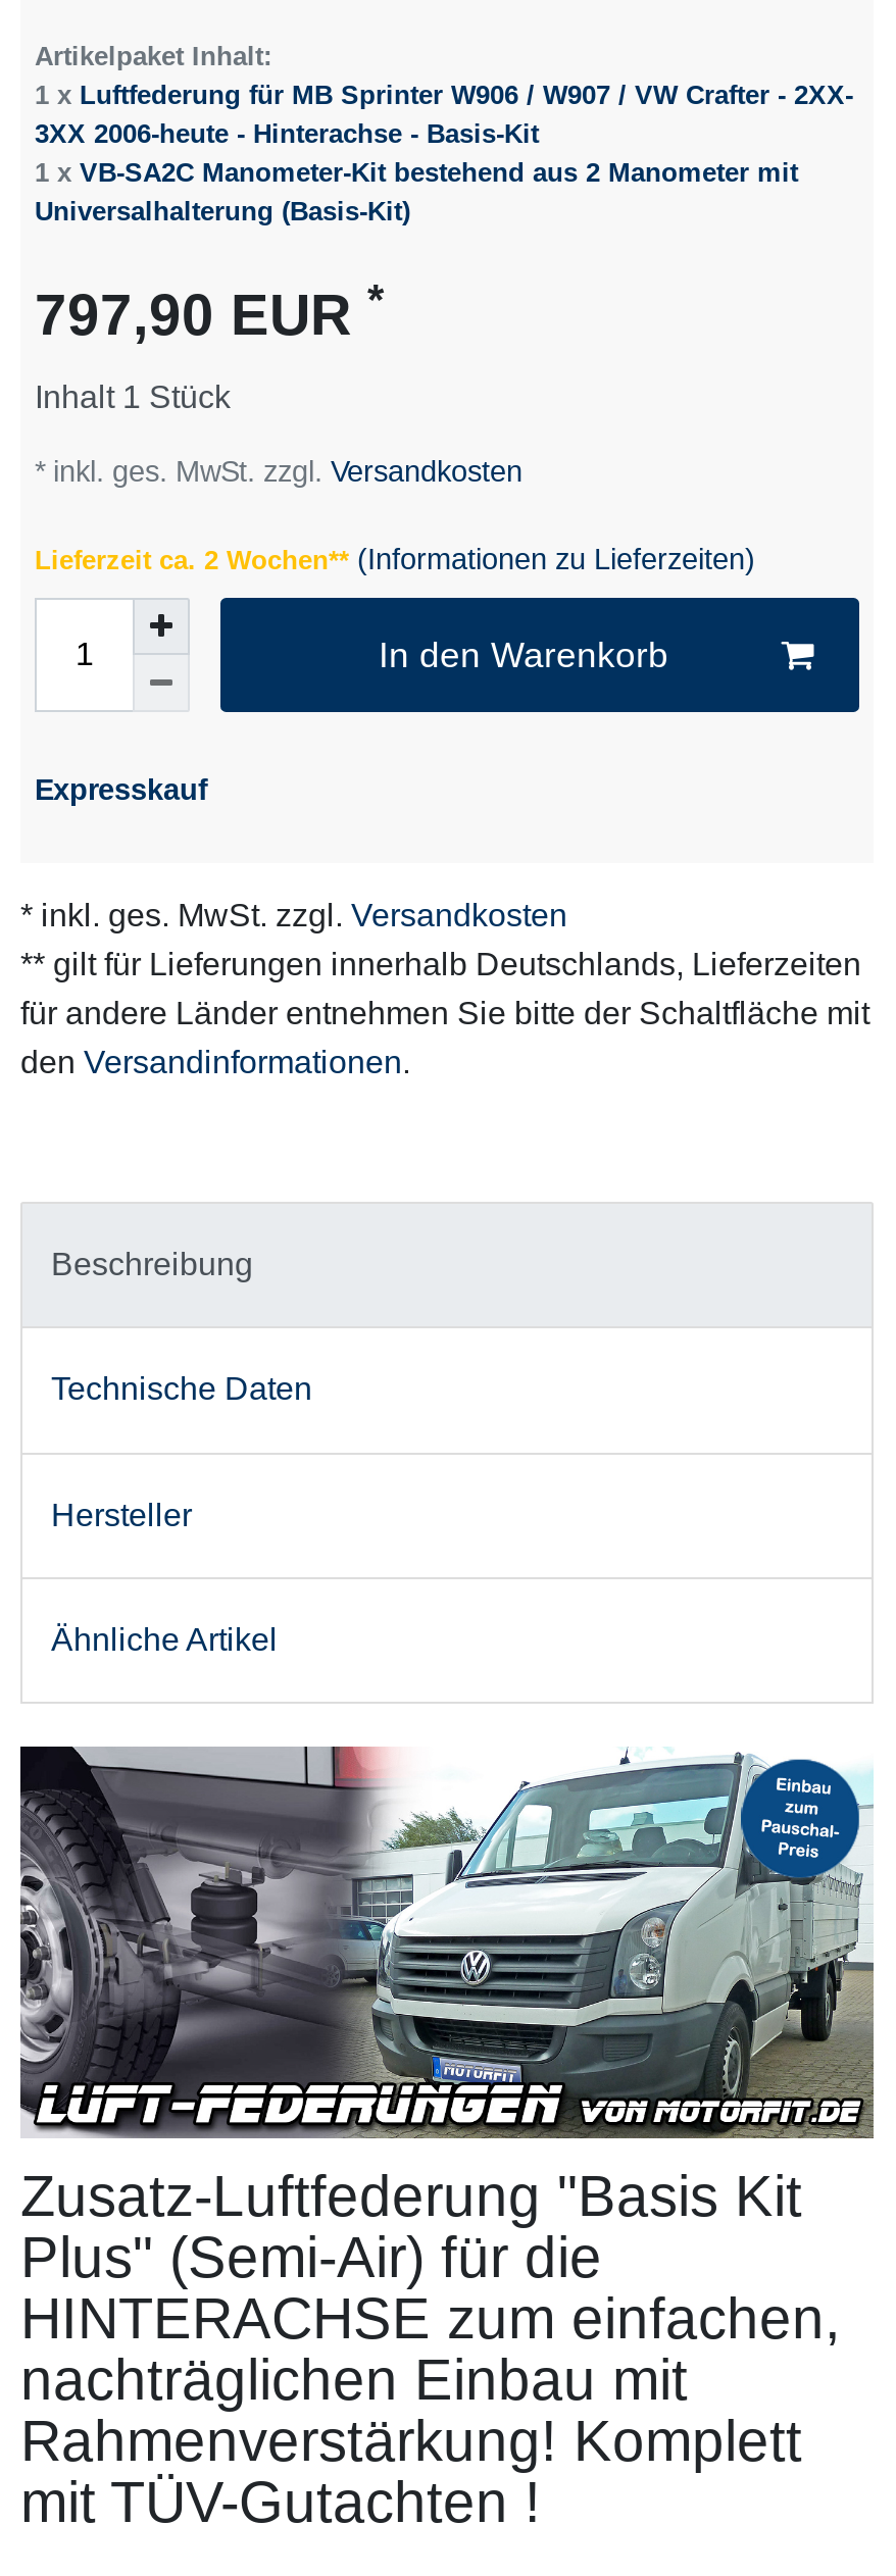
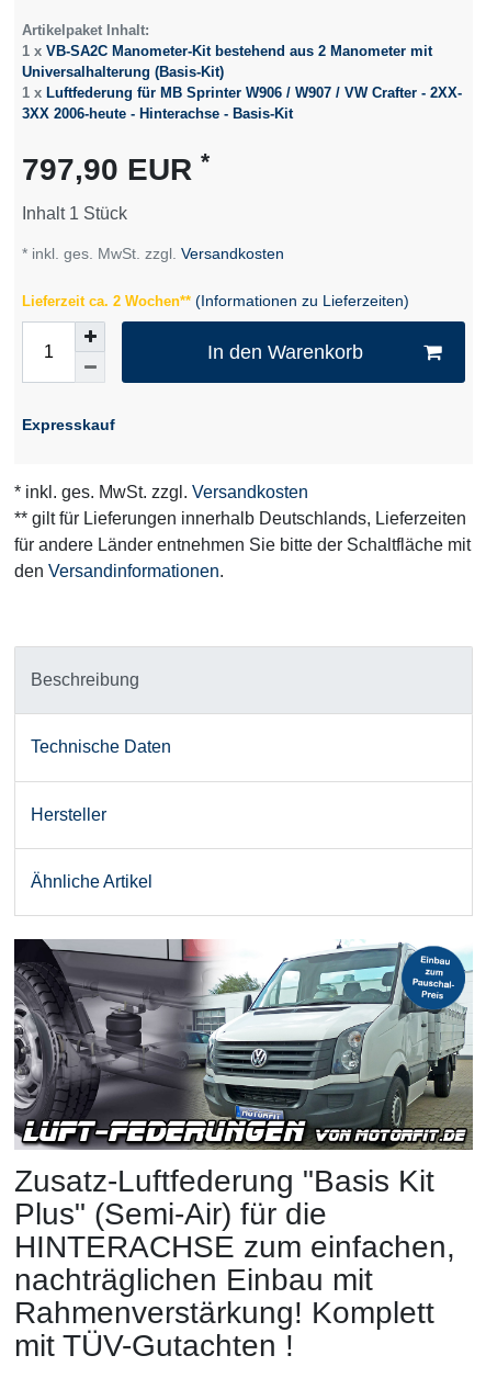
moved [35,80,853,150] -> [22,85,462,122]: 1 x Luftfederung für MB Sprinter W906 / W907 / VW Crafter - 2XX- | 3XX 2006-heute - Hinterachse - Basis-Kit
moved [35,158,798,227] -> [22,43,432,80]: 1 x VB-SA2C Manometer-Kit bestehend aus 2 Manometer mit | Universalhalterung (Basis-Kit)

